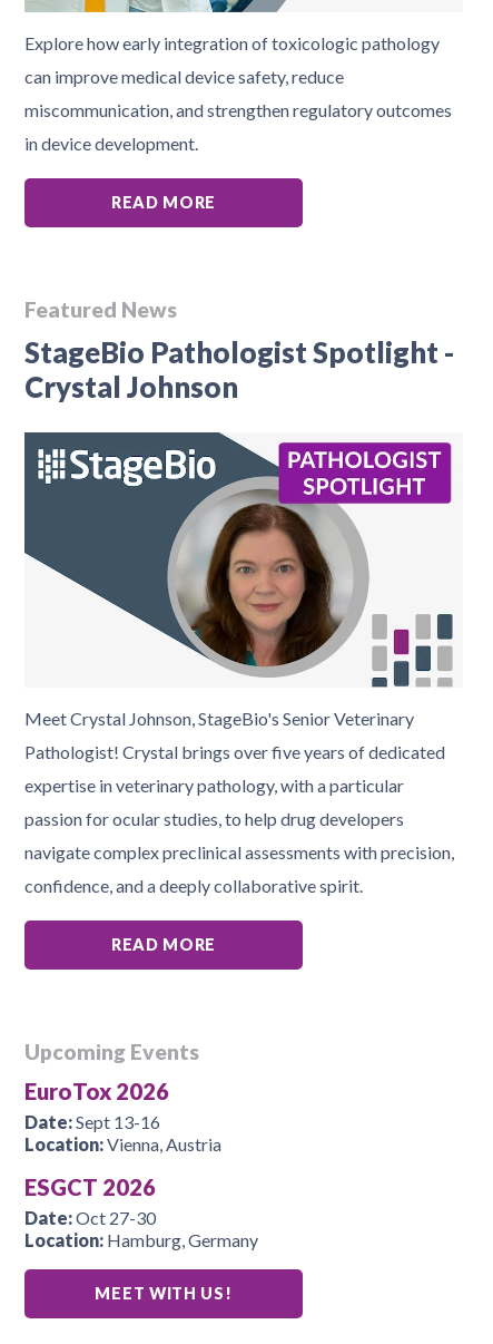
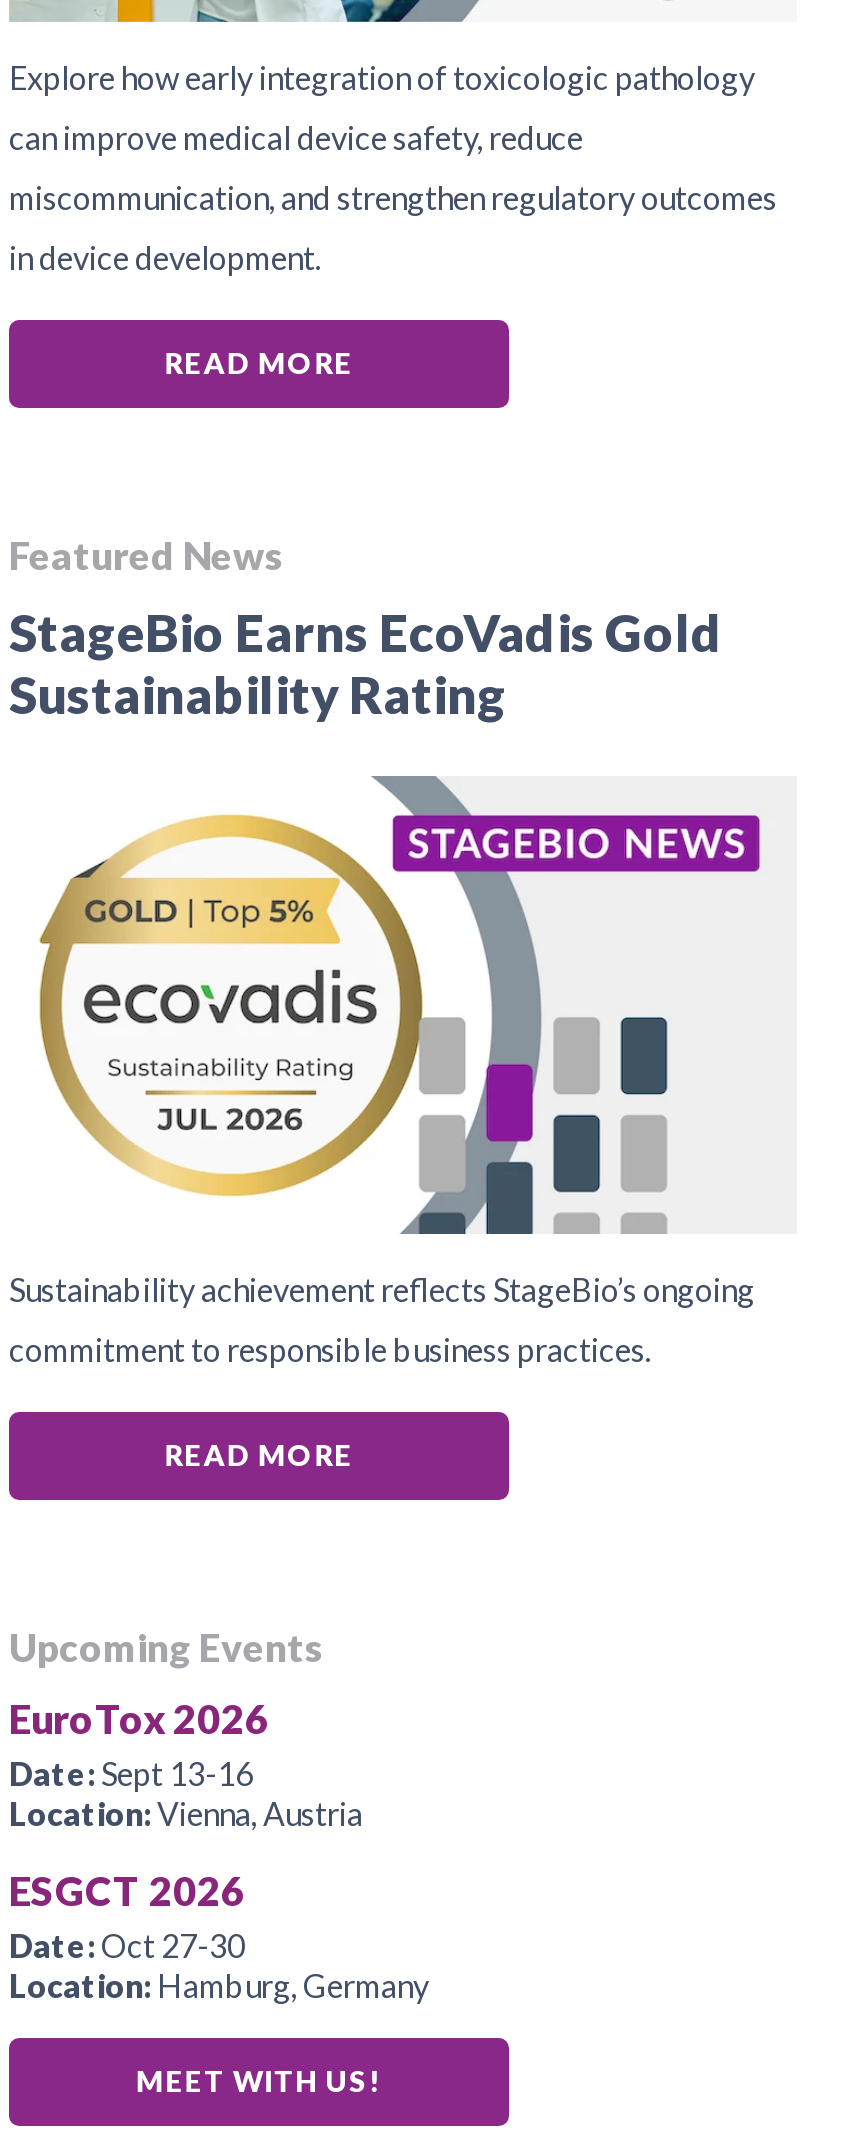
[24,335,454,403] StageBio Pathologist Spotlight - | Crystal Johnson -> [9,601,723,723] StageBio Earns EcoVadis Gold | Sustainability Rating
[23,431,453,688] [image] -> [37,774,775,1016] [image]
[24,708,454,896] Meet Crystal Johnson, StageBio's Senior Veterinary | Pathologist! Crystal brings over five years of dedicated | expertise in veterinary pathology, with a particular | passion for ocular studies, to help drug developers | navigate complex preclinical assessments with precision, | confidence, and a deeply collaborative spirit. -> [9,1271,755,1369] Sustainability achievement reflects StageBio’s ongoing | commitment to responsible business practices.

